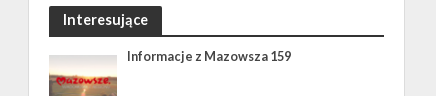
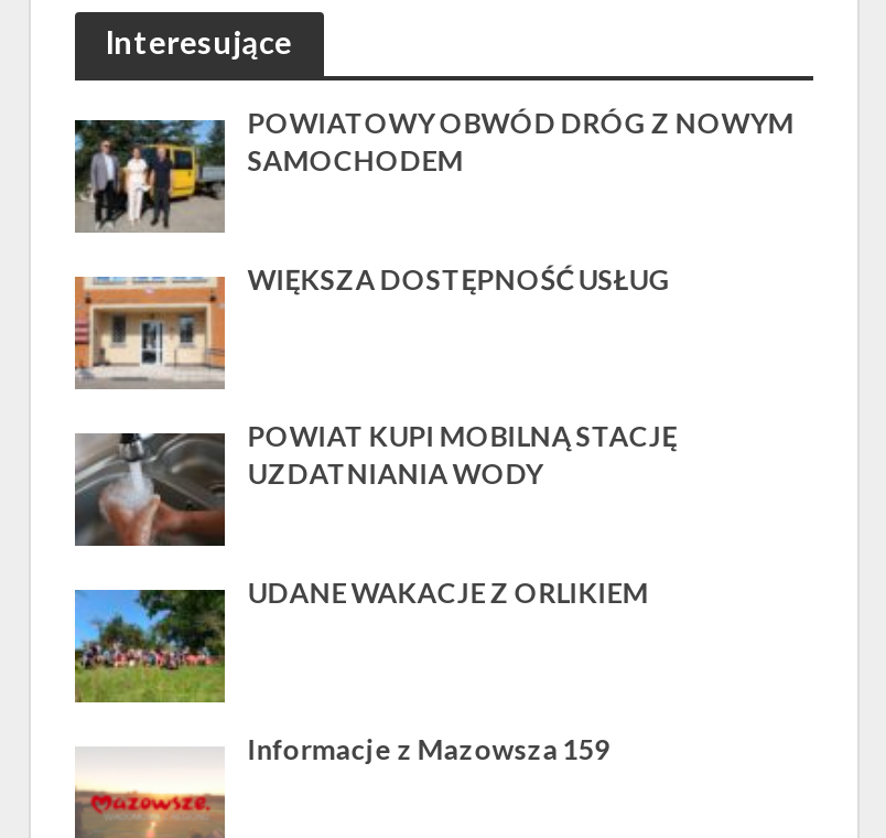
none -> [73,106,794,235] [image] | POWIATOWY OBWÓD DRÓG Z NOWYM | SAMOCHODEM
none -> [73,263,670,391] [image] | WIĘKSZA DOSTĘPNOŚĆ USŁUG
none -> [73,576,648,707] [image] | UDANE WAKACJE Z ORLIKIEM
none -> [75,420,677,548] [image] | POWIAT KUPI MOBILNĄ STACJĘ | UZDATNIANIA WODY

